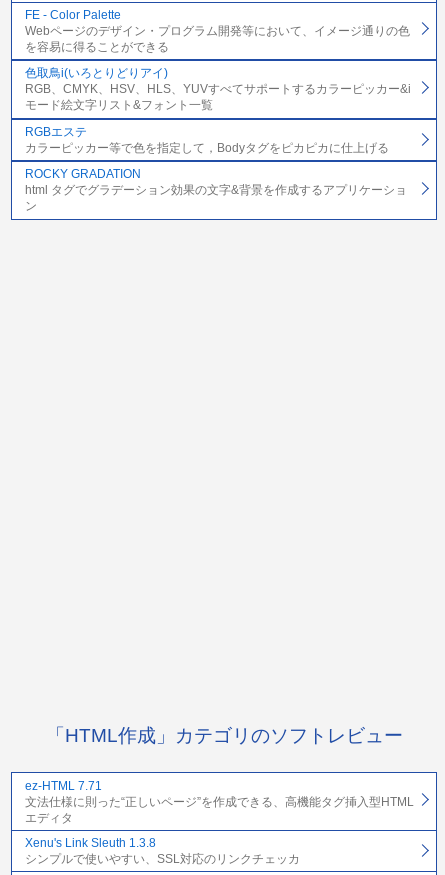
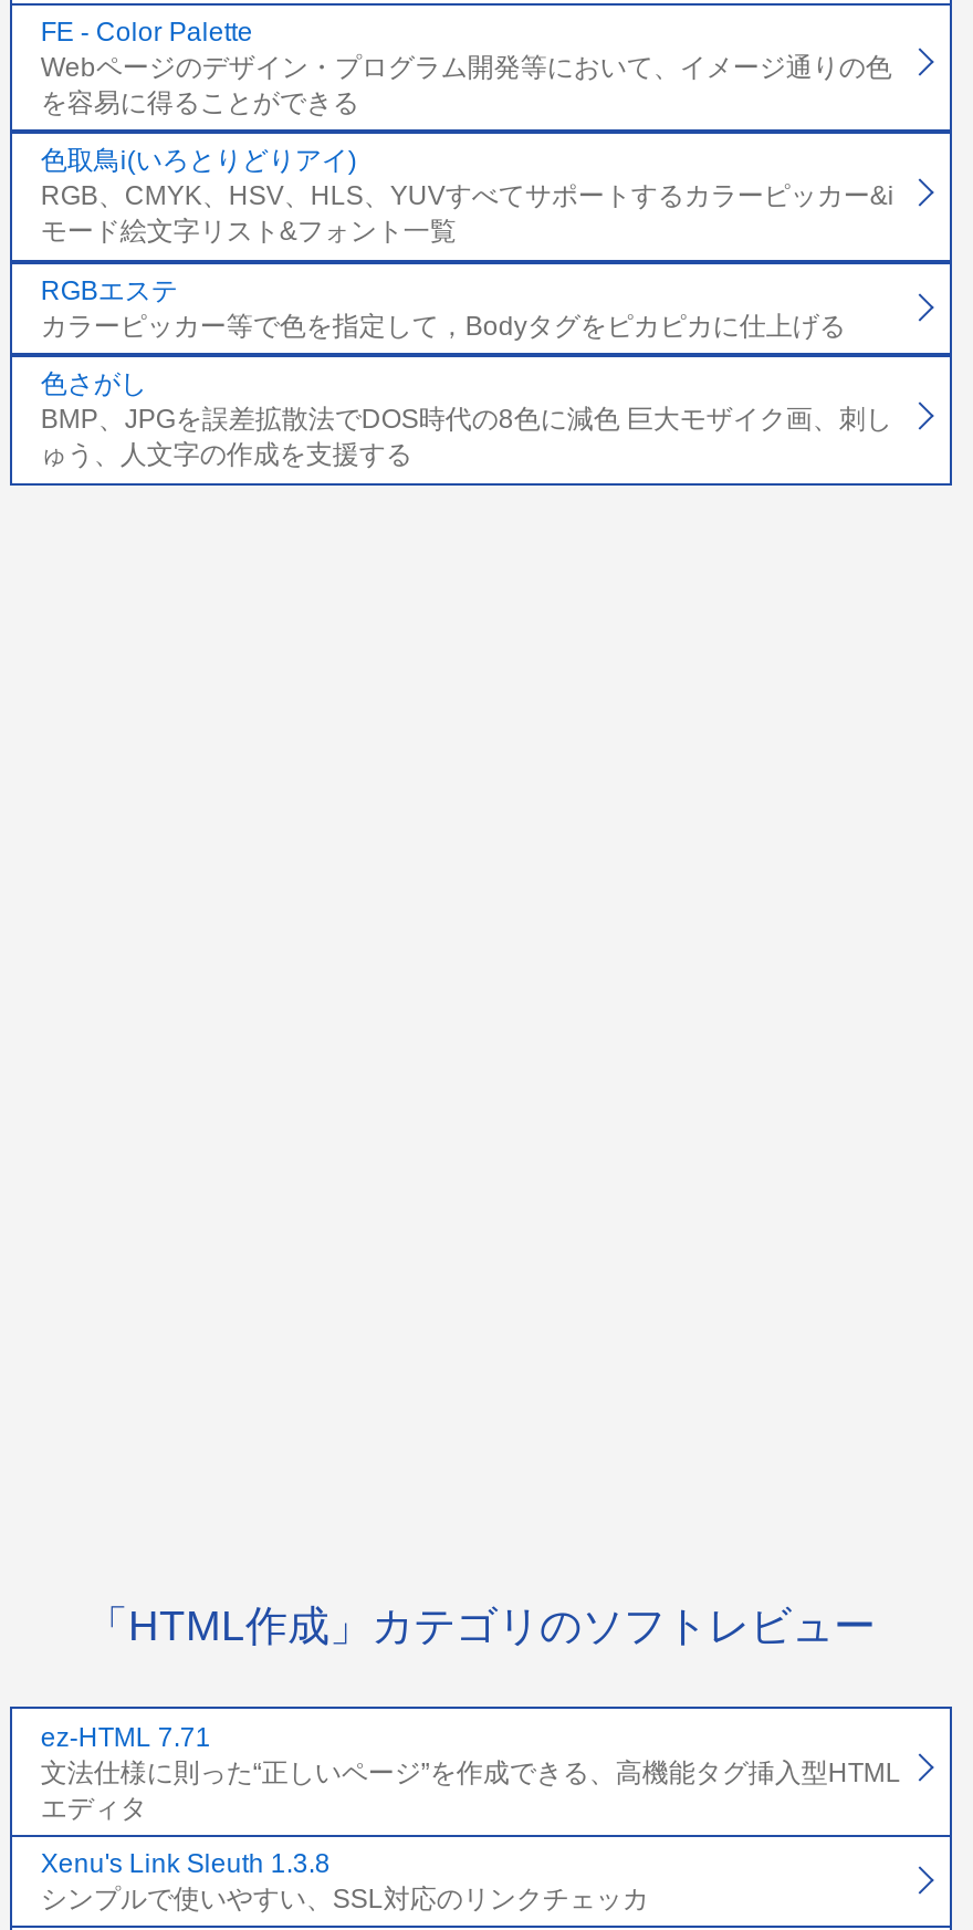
[25,167,407,213] ROCKY GRADATION | html タグでグラデーション効果の文字&背景を作成するアプリケーショ | ン -> [41,369,892,471] 色さがし | BMP、JPGを誤差拡散法でDOS時代の8色に減色 巨大モザイク画、刺し | ゅう、人文字の作成を支援する

